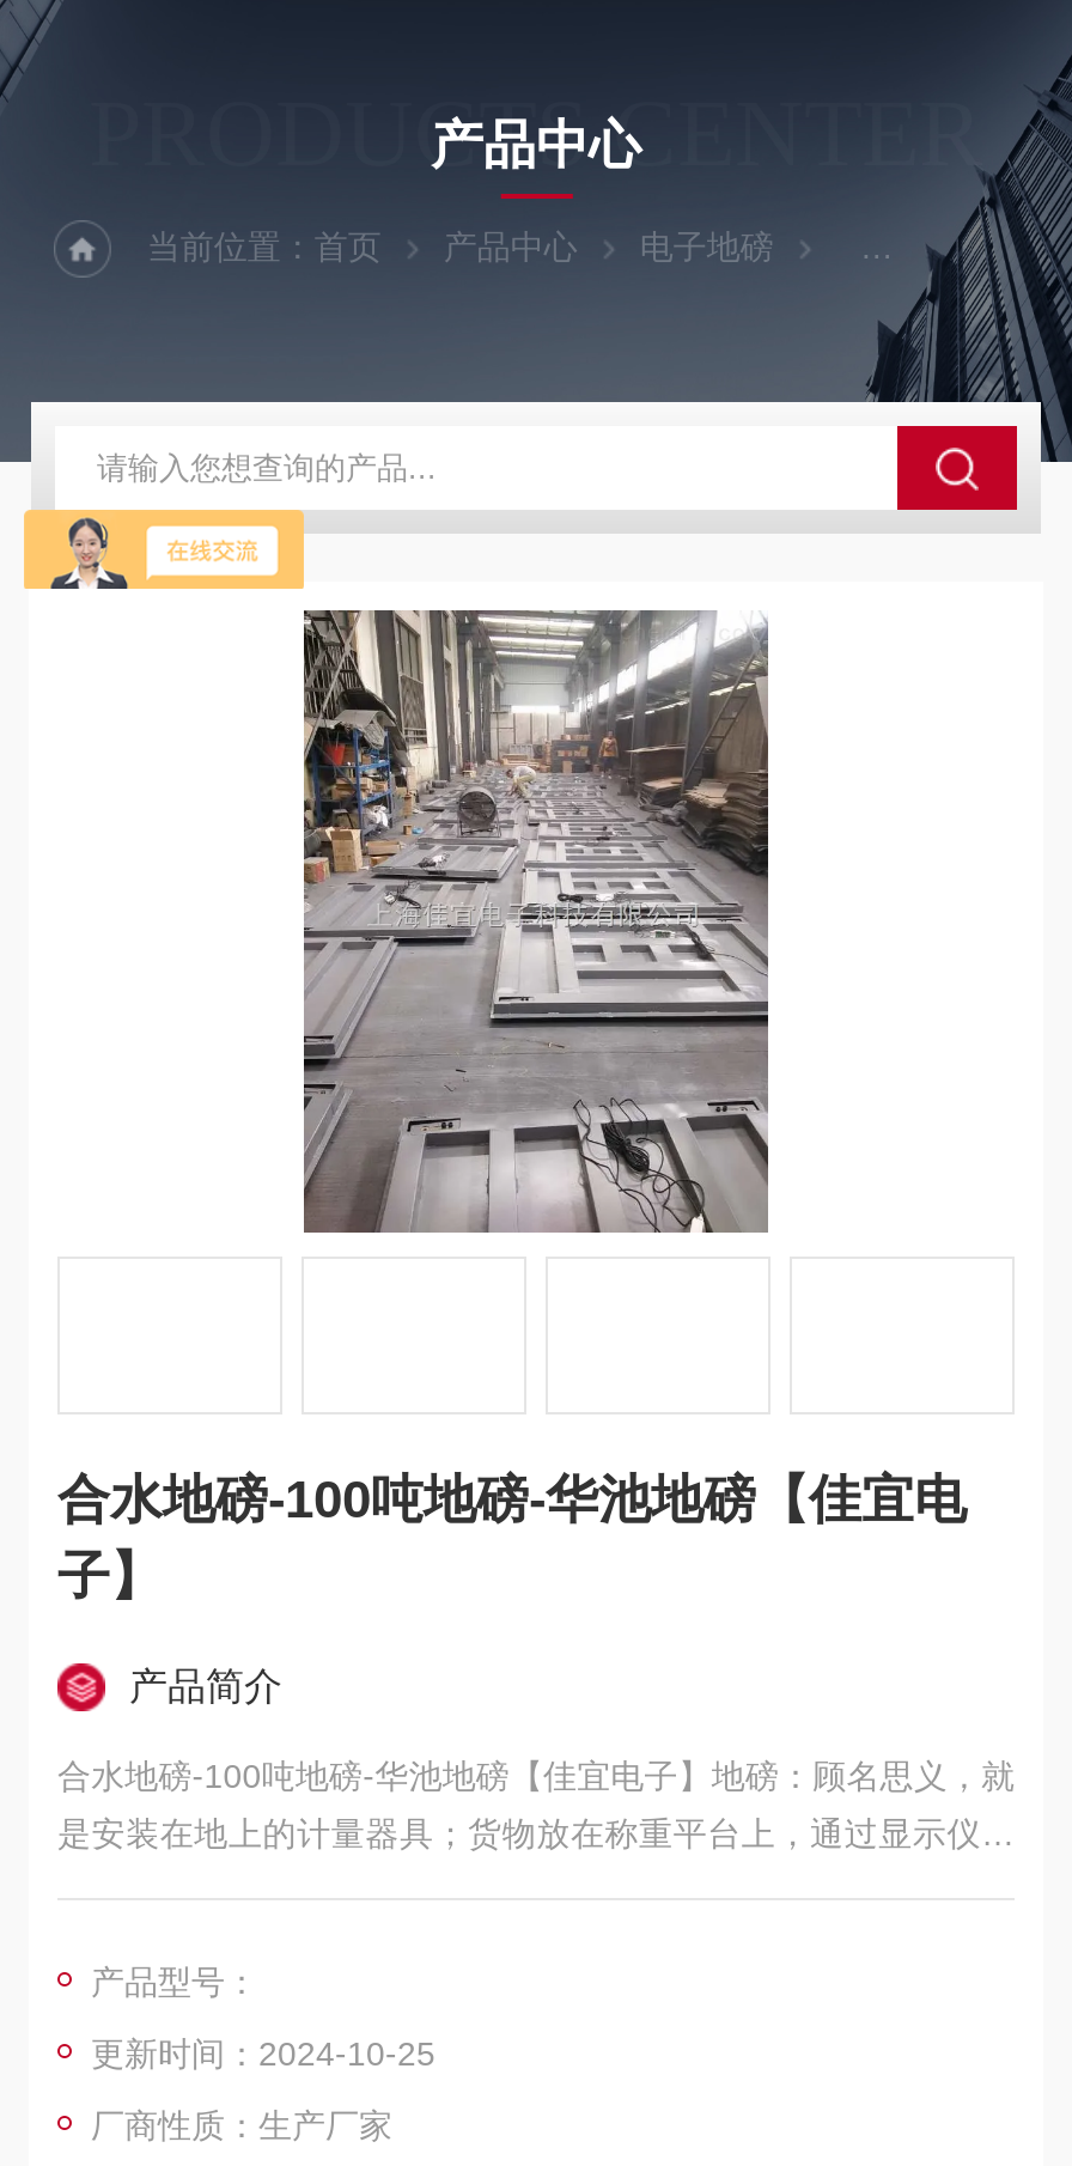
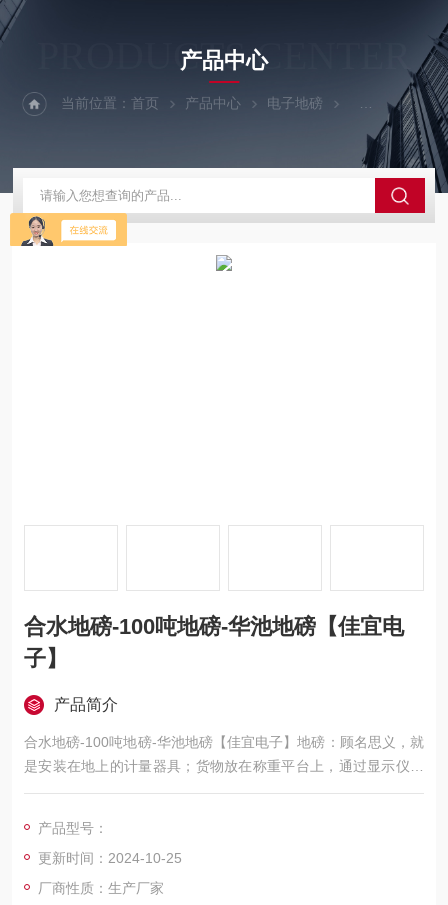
[301,608,770,1235] [image] -> none

